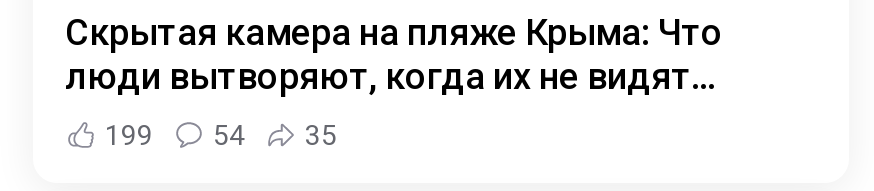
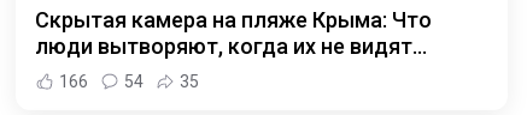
[105,118,337,150] 199 54 35 -> [59,71,199,90] 166 54 35

